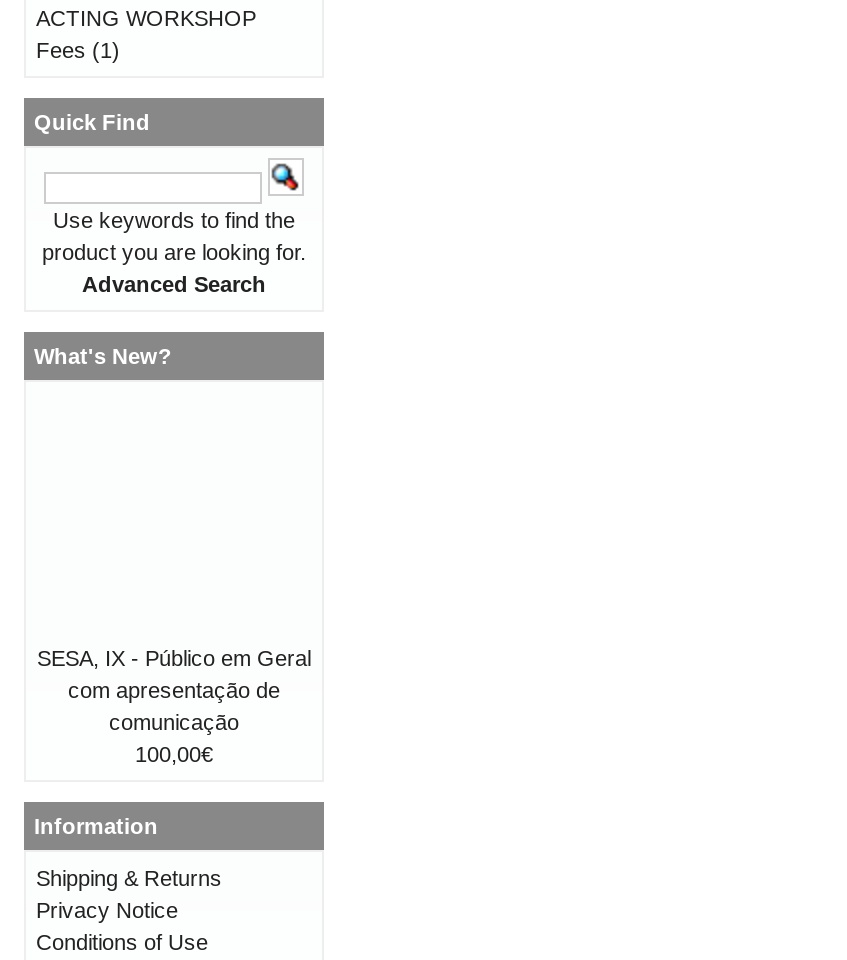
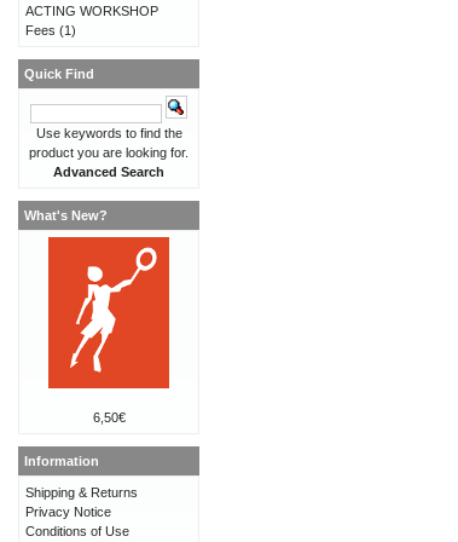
none -> [47,236,170,344] [image]
[37,646,311,766] SESA, IX - Público em Geral | com apresentação de | comunicação | 100,00€ -> [92,410,125,425] 6,50€

